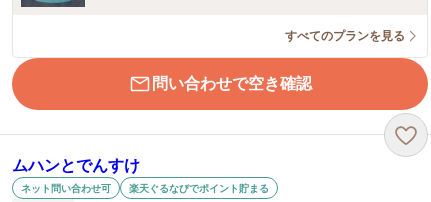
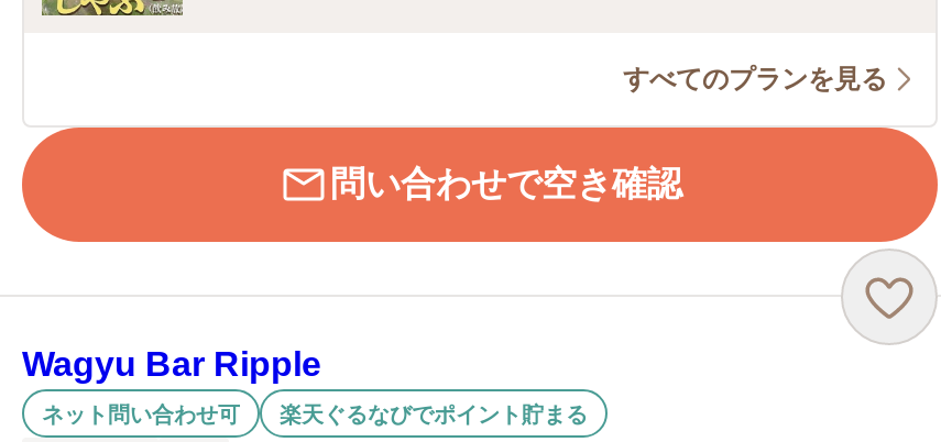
[12,157,140,174] ムハンとでんすけ -> [22,345,321,383] Wagyu Bar Ripple

